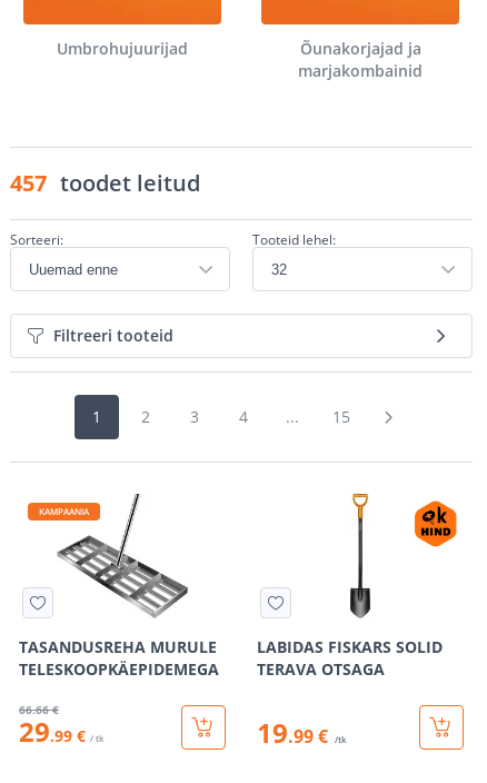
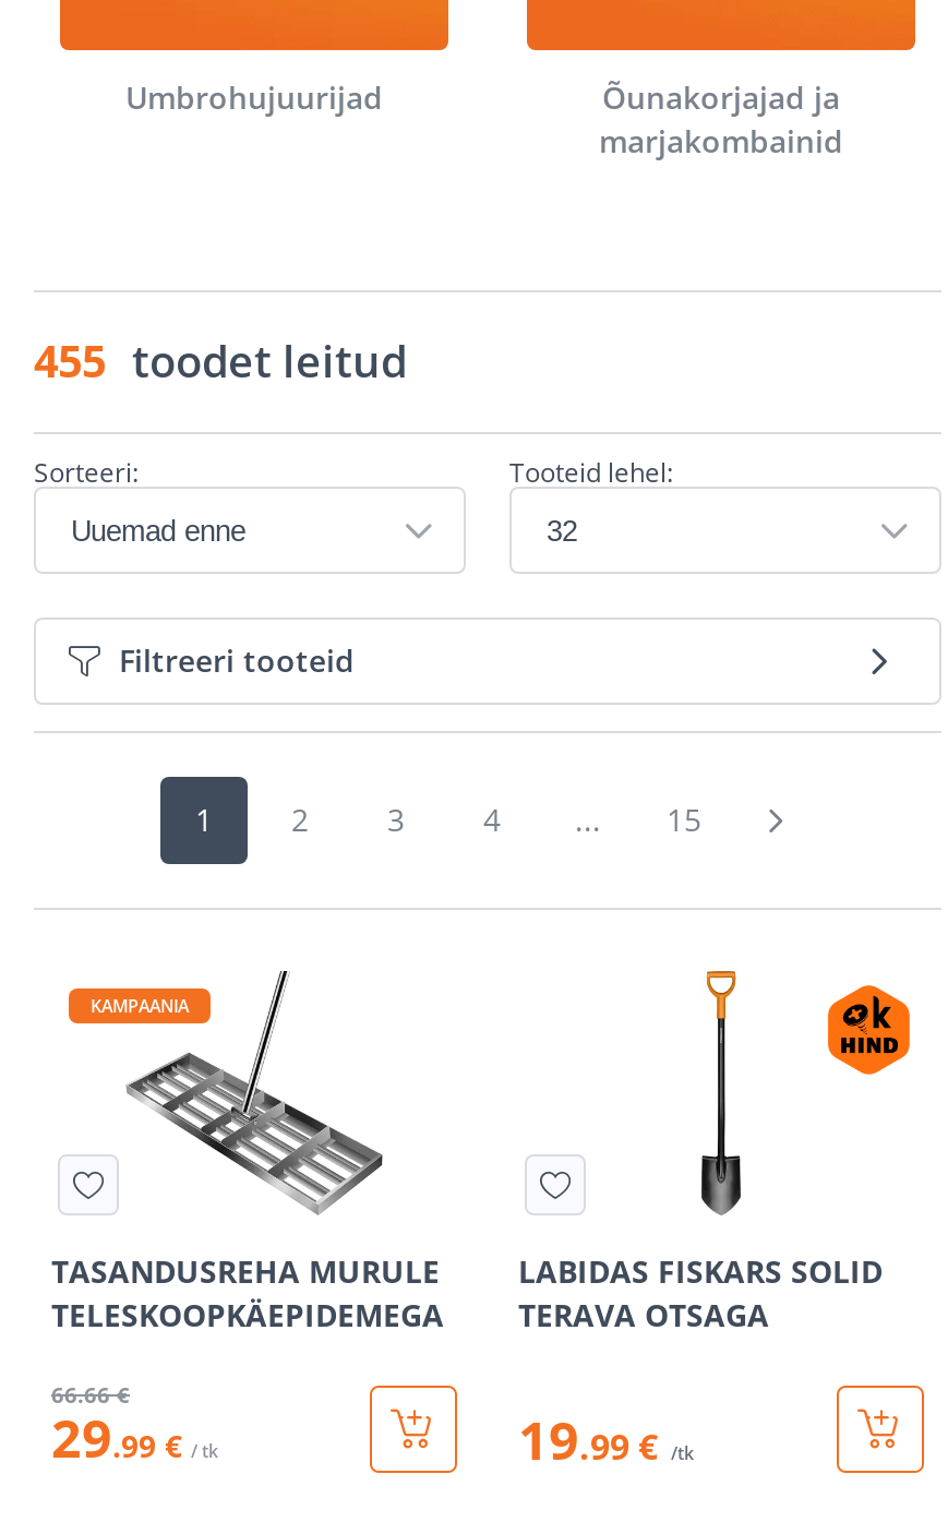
[10,168,200,198] 457 toodet leitud -> [34,332,407,391] 455 toodet leitud

